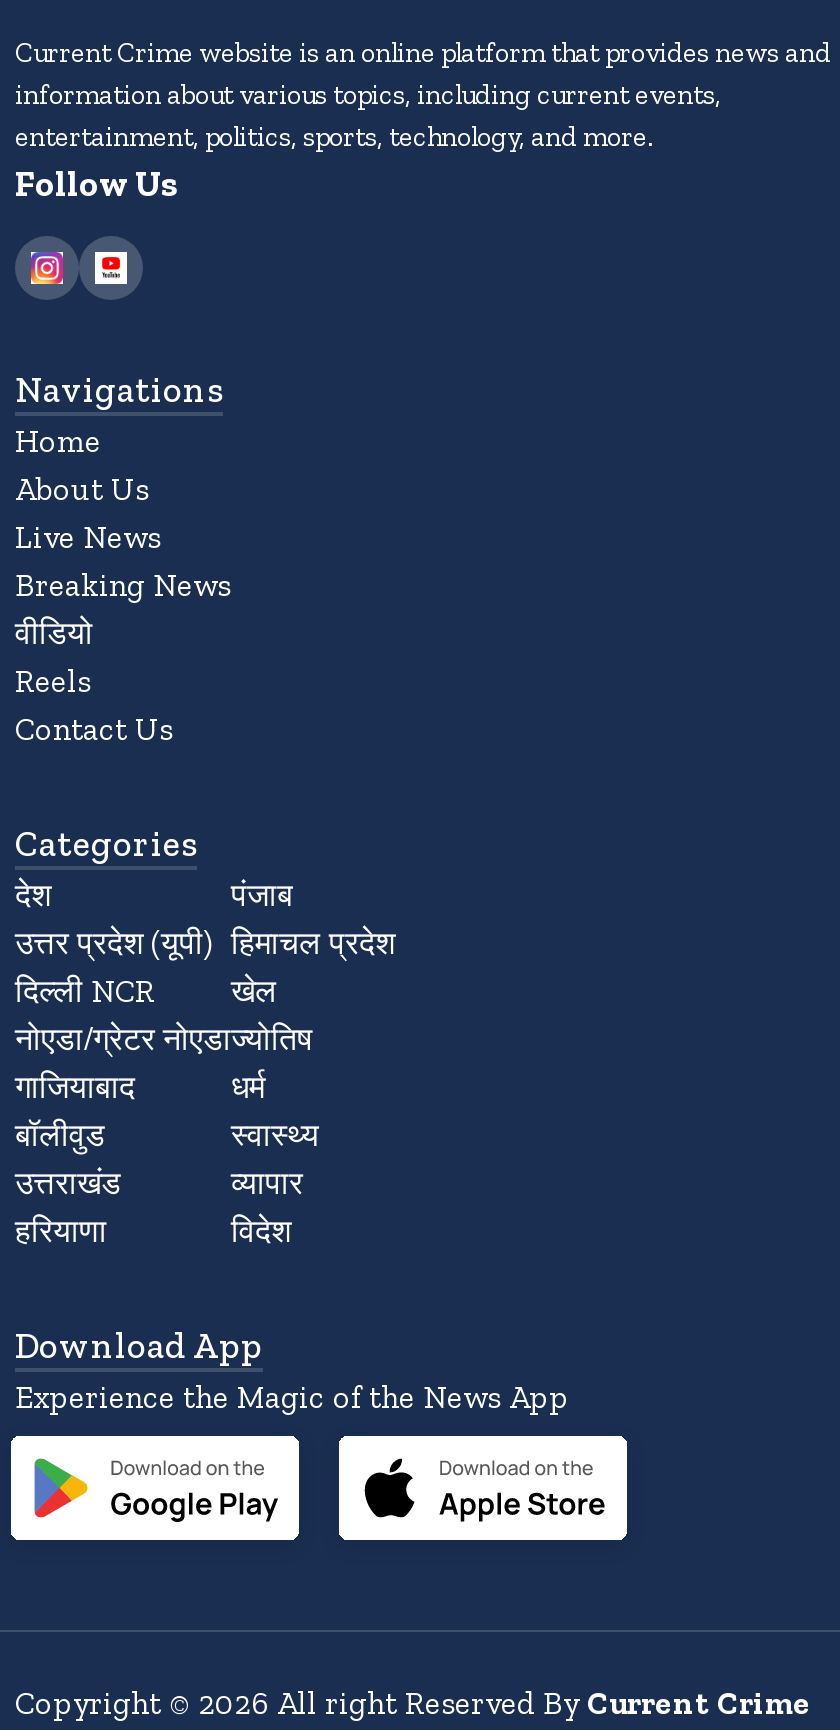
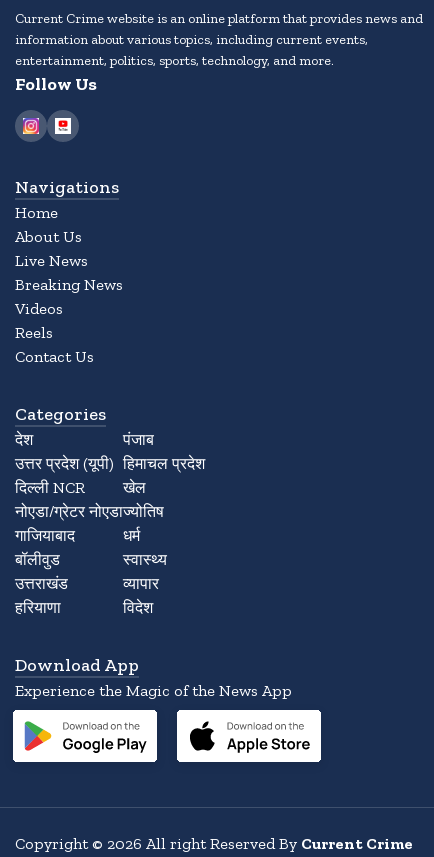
[15,615,93,653] वीडियो -> [15,299,63,318] Videos

